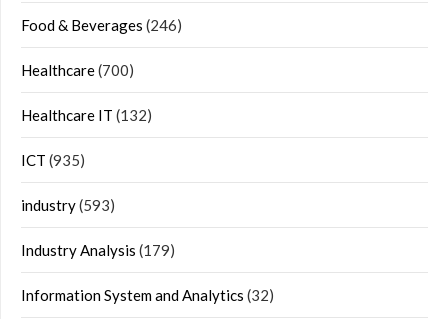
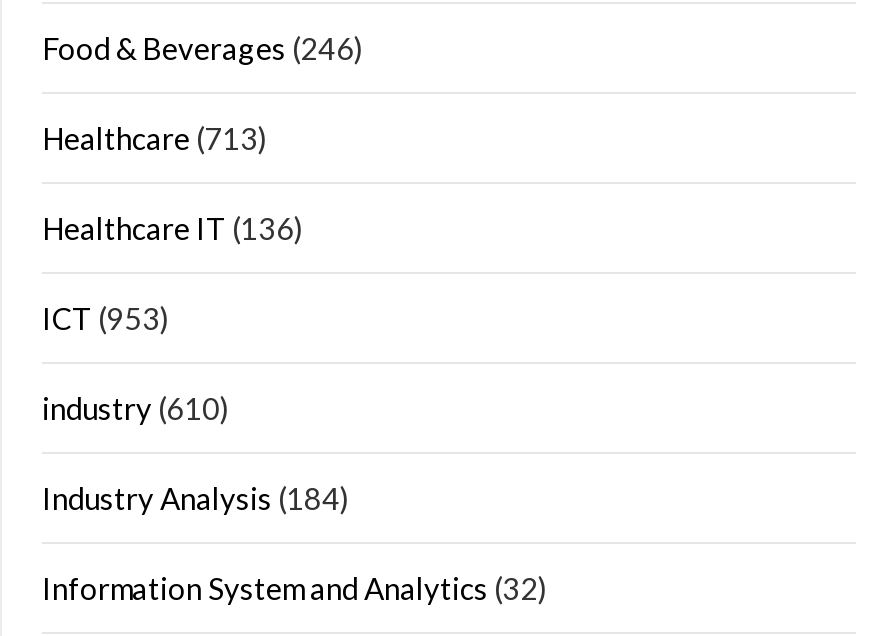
[21,61,134,79] Healthcare (700) -> [42,121,268,157] Healthcare (713)
[21,106,152,124] Healthcare IT (132) -> [42,211,304,247] Healthcare IT (136)
[21,151,85,169] ICT (935) -> [42,301,170,337] ICT (953)
[21,196,115,214] industry (593) -> [42,391,230,427] industry (610)
[21,241,175,259] Industry Analysis (179) -> [42,481,350,517] Industry Analysis (184)

